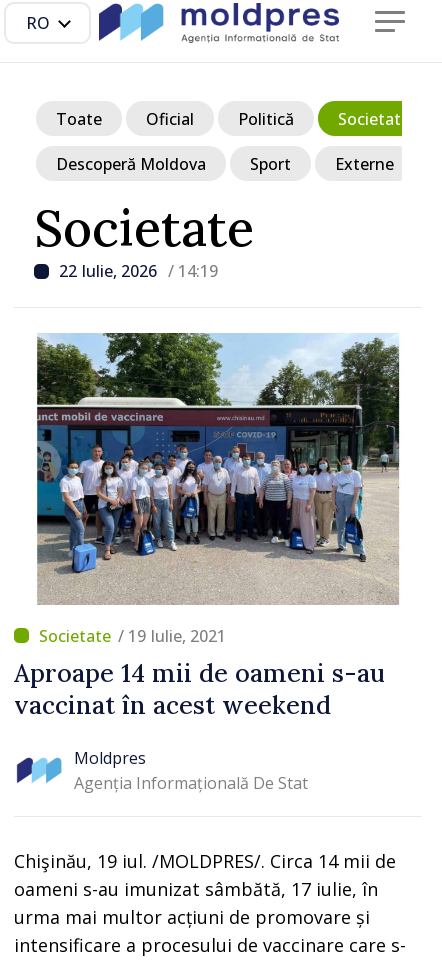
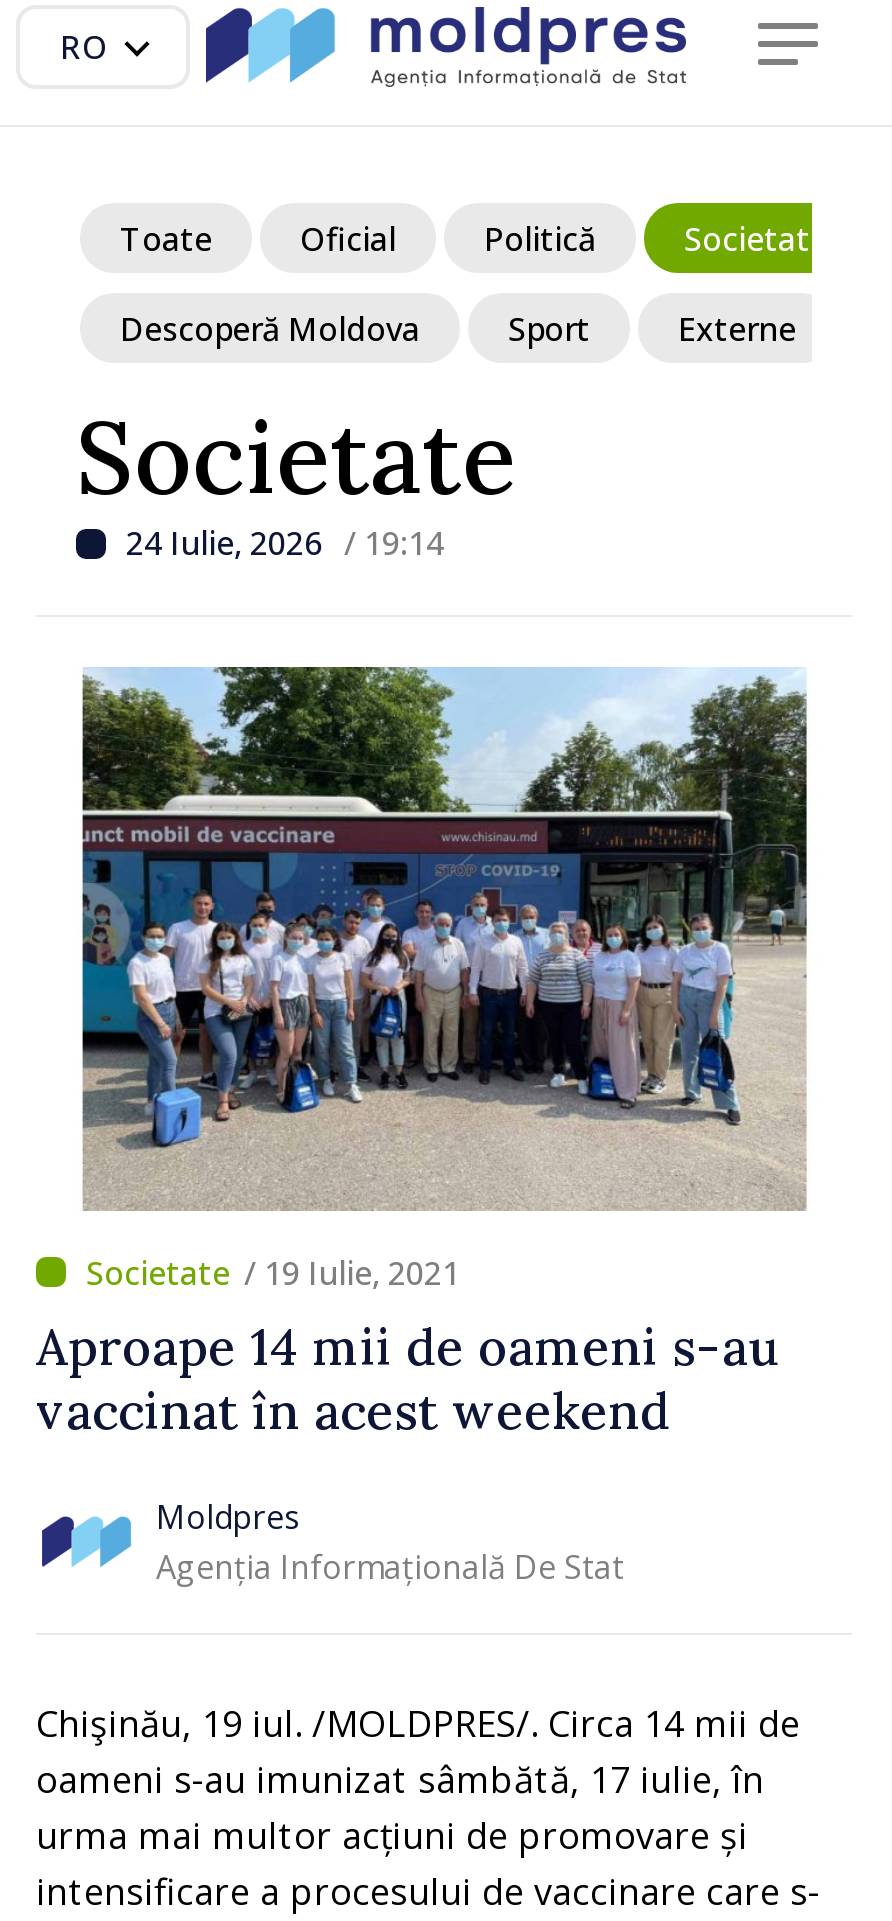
[59,260,218,282] 22 Iulie, 2026 / 14:19 -> [126,521,444,565] 24 Iulie, 2026 / 19:14

